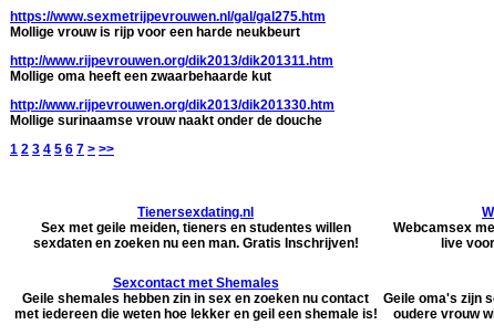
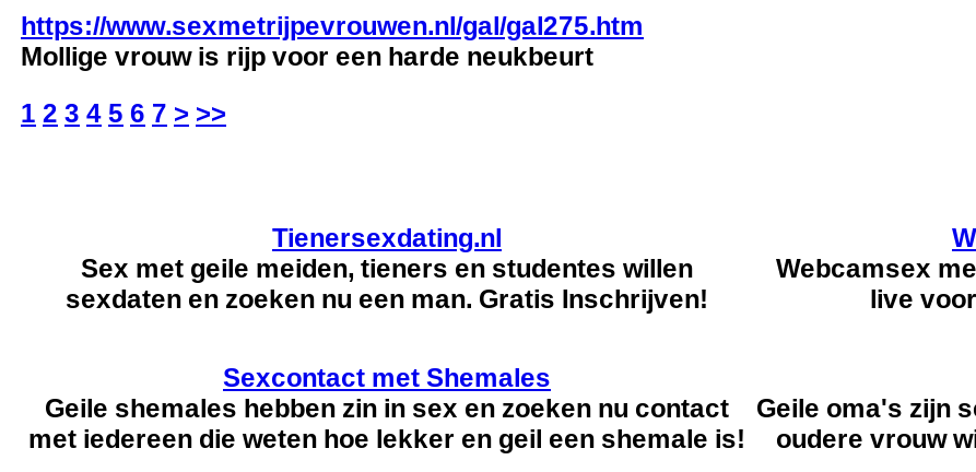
[10,53,335,128] http://www.rijpevrouwen.org/dik2013/dik201311.htm | Mollige oma heeft een zwaarbehaarde kut | http://www.rijpevrouwen.org/dik2013/dik201330.htm | Mollige surinaamse vrouw naakt onder de douche -> none

